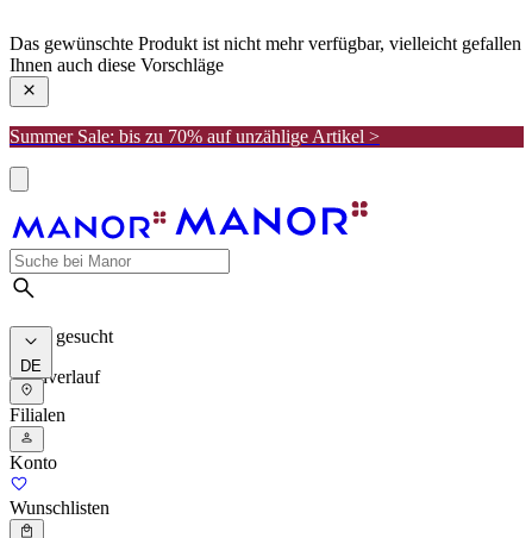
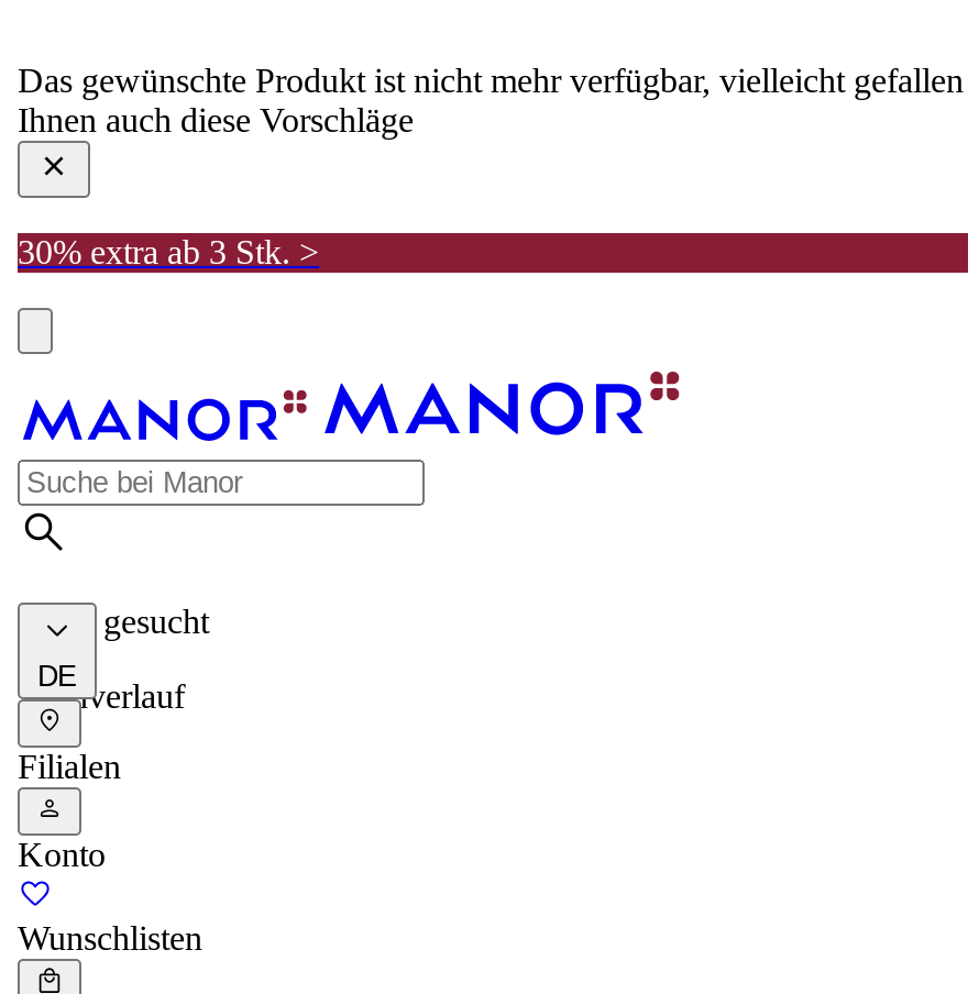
[10,126,380,146] Summer Sale: bis zu 70% auf unzählige Artikel > -> [18,232,319,270] 30% extra ab 3 Stk. >

